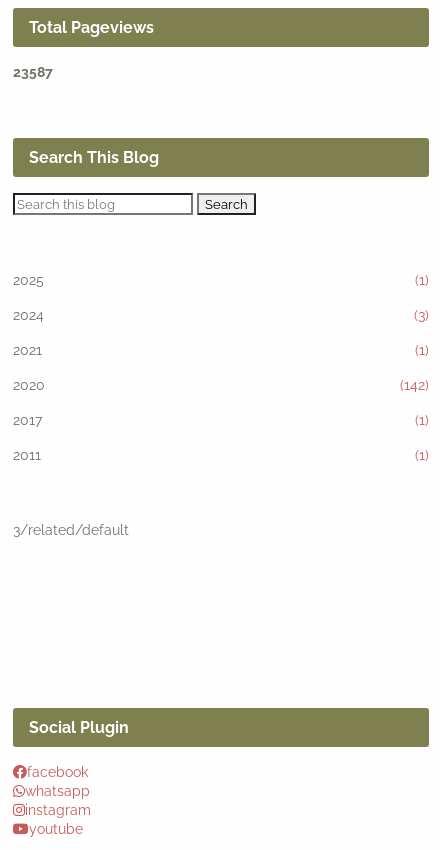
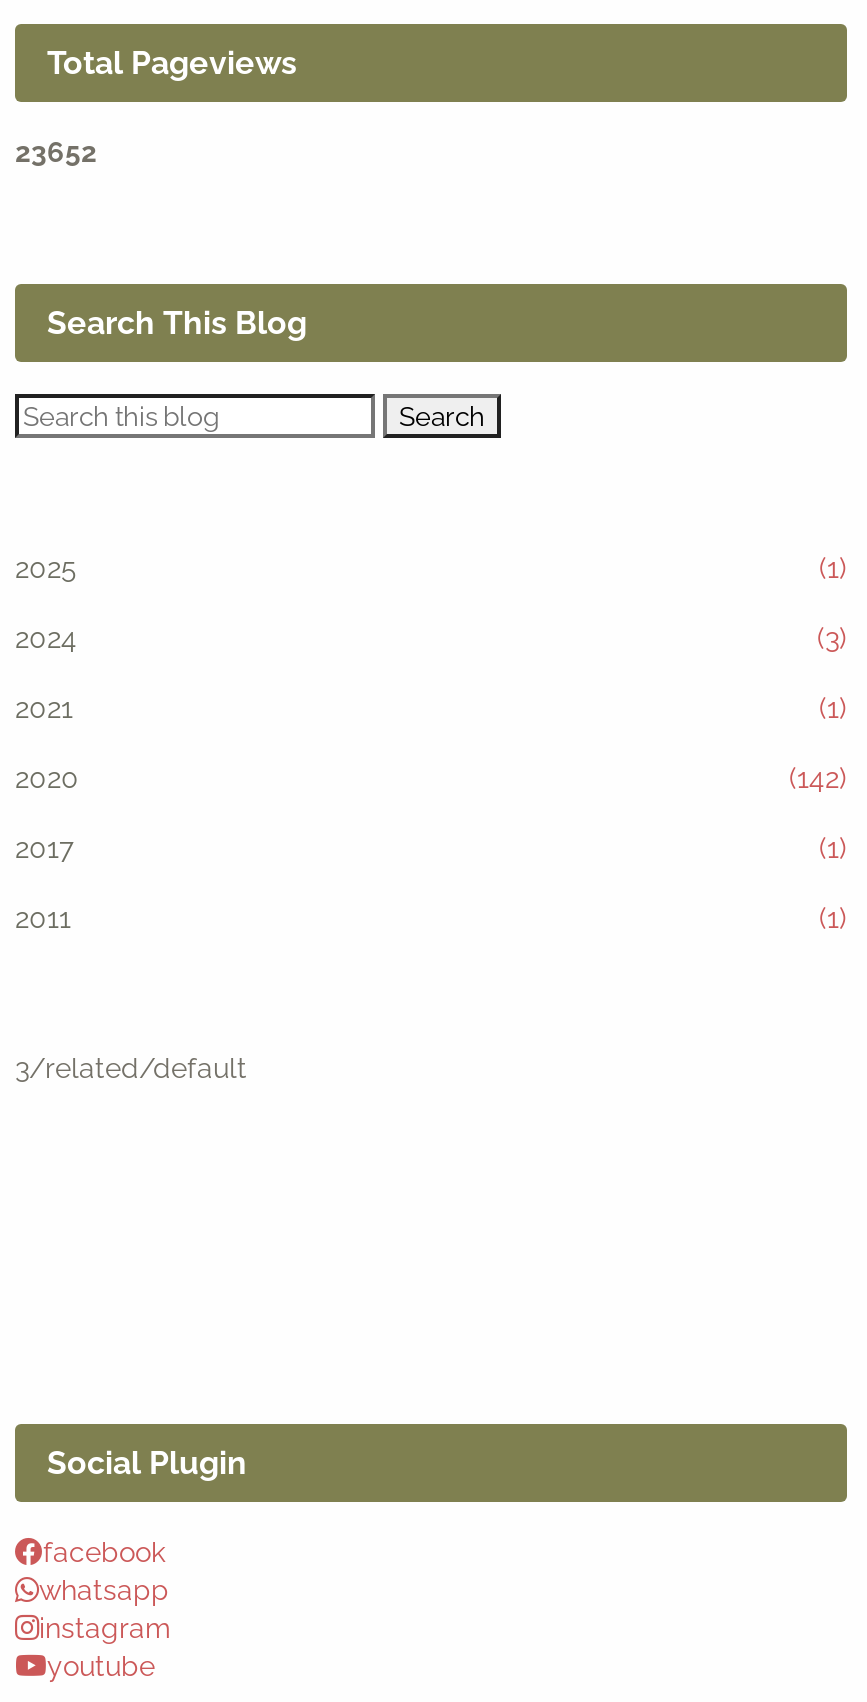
[13,64,53,80] 23587 -> [15,136,97,168] 23652

